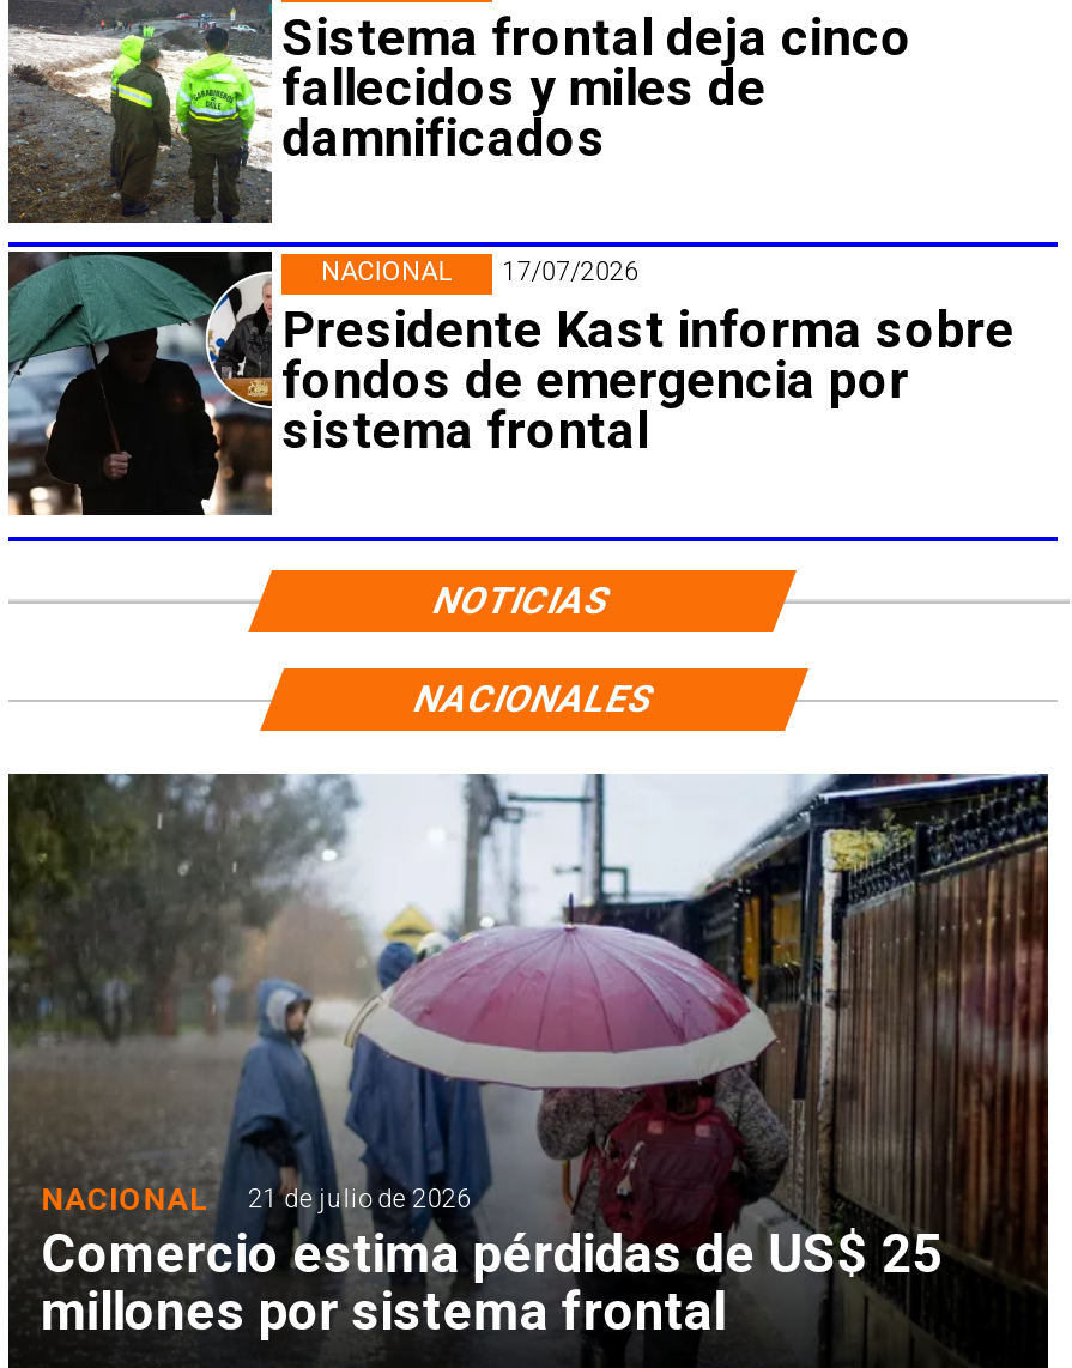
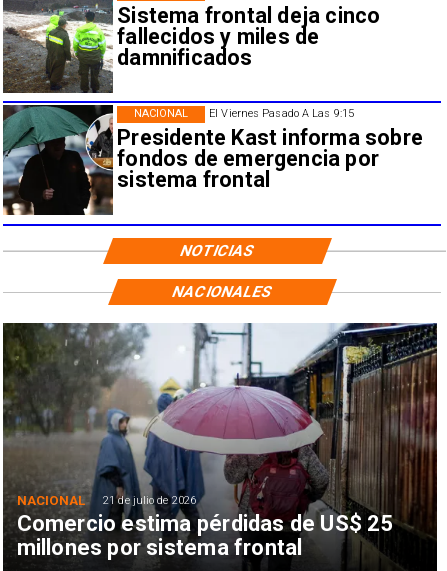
[502,257,639,288] 17/07/2026 -> [209,107,354,120] El Viernes Pasado A Las 9:15

